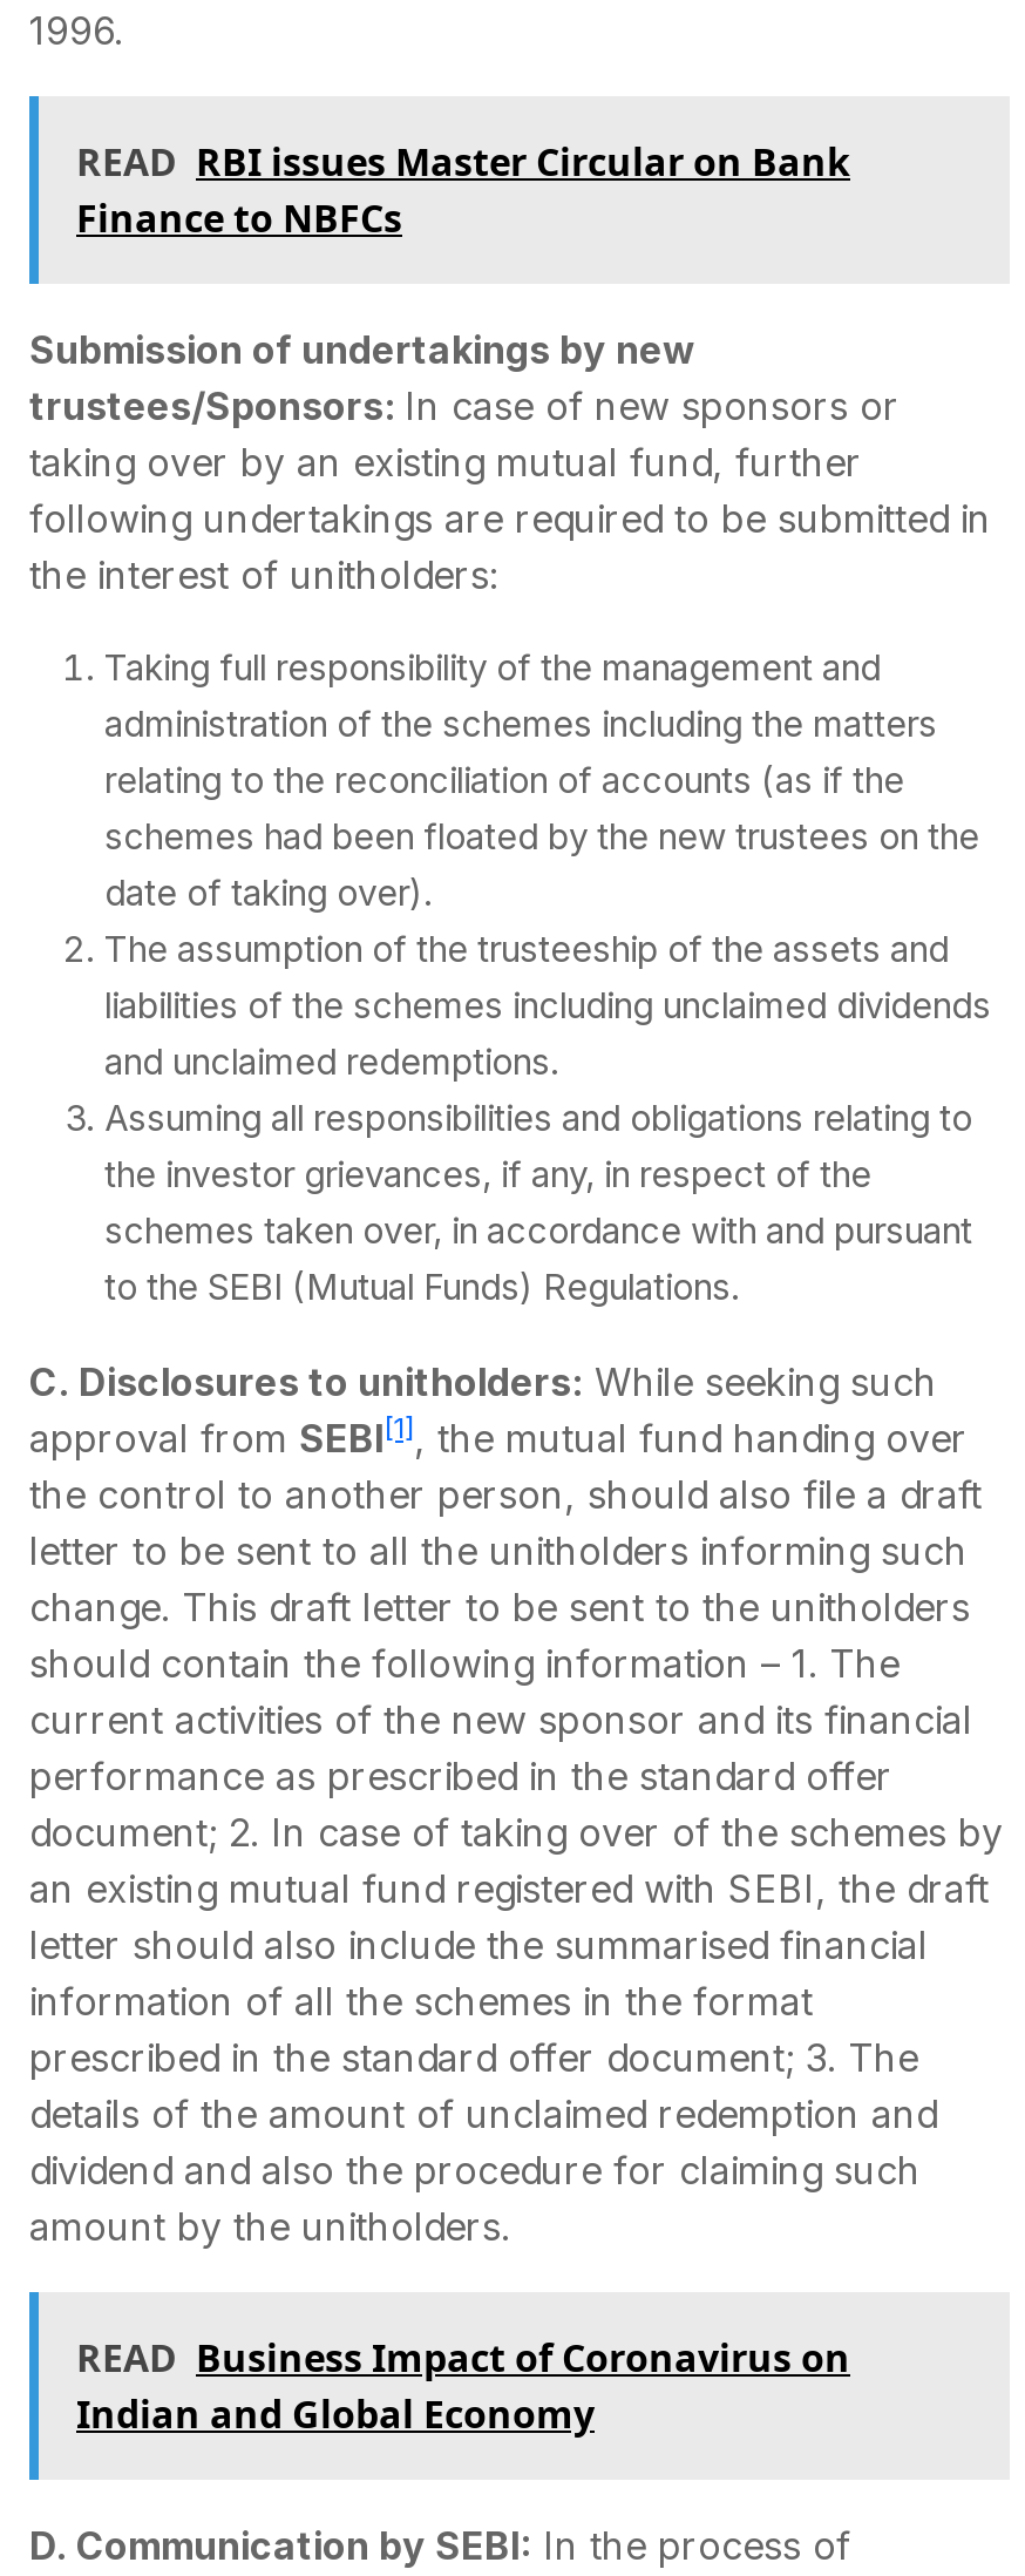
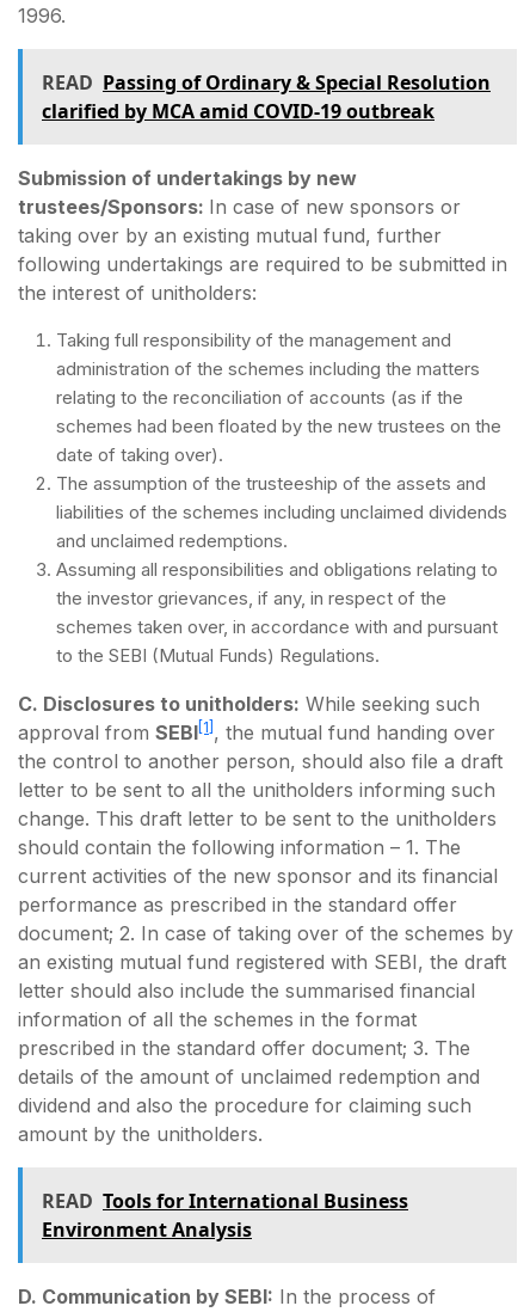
[76,135,850,243] READ RBI issues Master Circular on Bank | Finance to NBFCs -> [42,69,491,124] READ Passing of Ordinary & Special Resolution | clarified by MCA amid COVID-19 outbreak
[76,2331,850,2439] READ Business Impact of Coronavirus on | Indian and Global Economy -> [42,1187,408,1242] READ Tools for International Business | Environment Analysis

